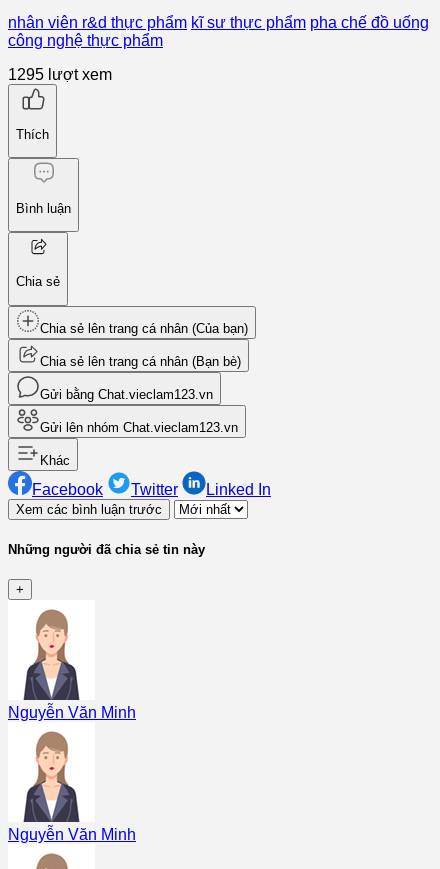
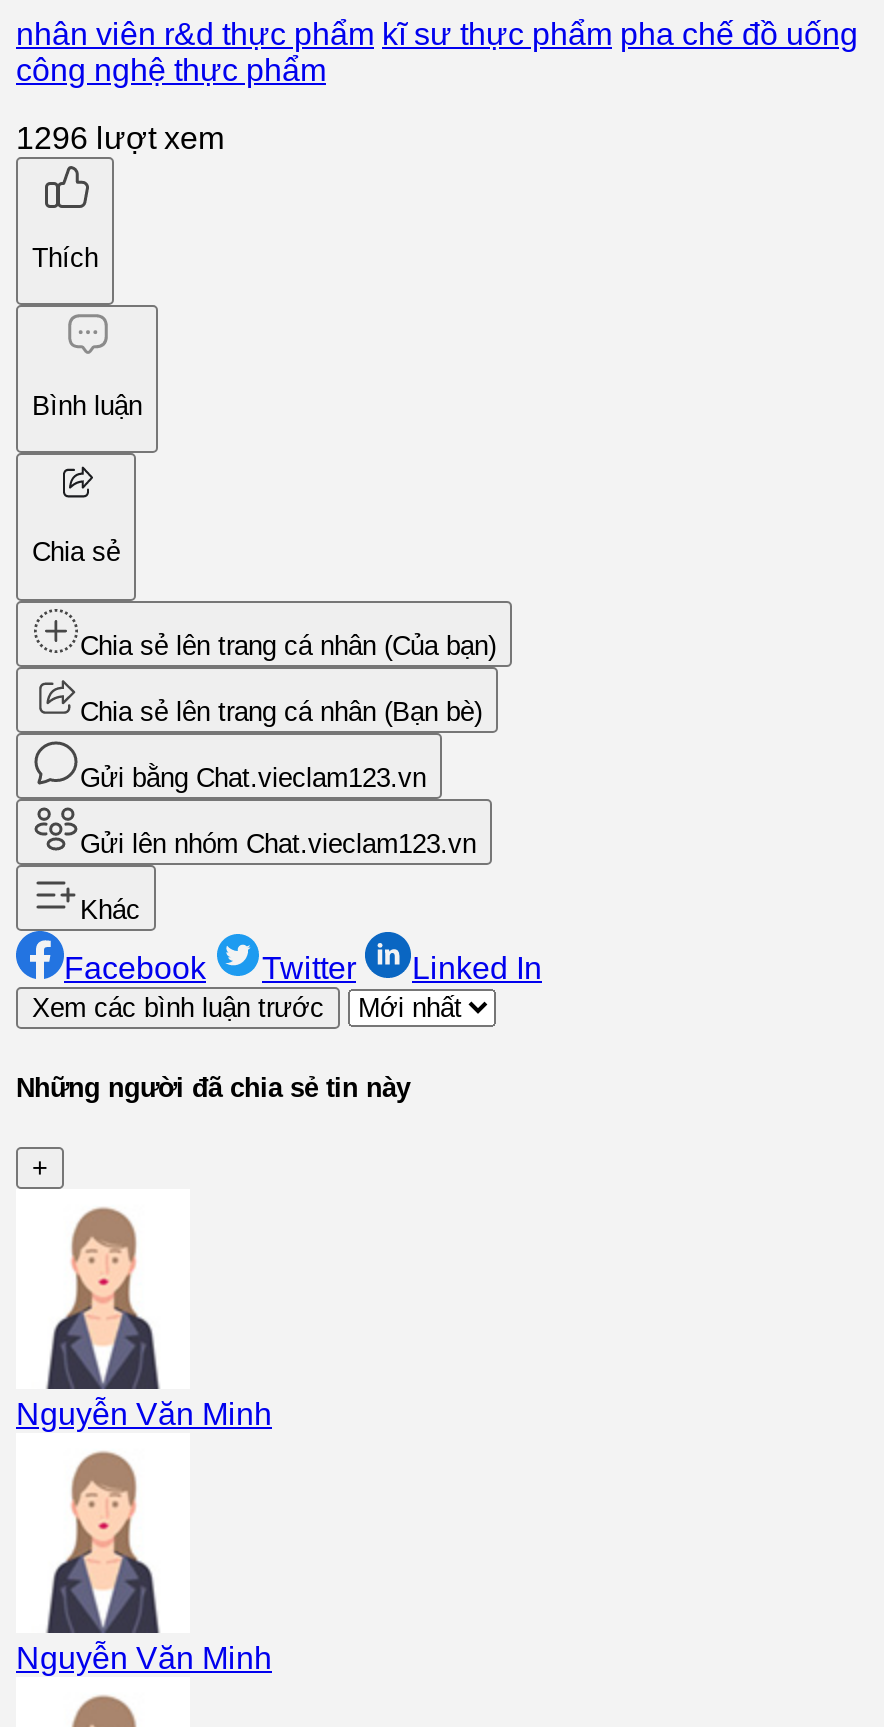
[8,66,112,83] 1295 lượt xem -> [16,120,224,154] 1296 lượt xem

